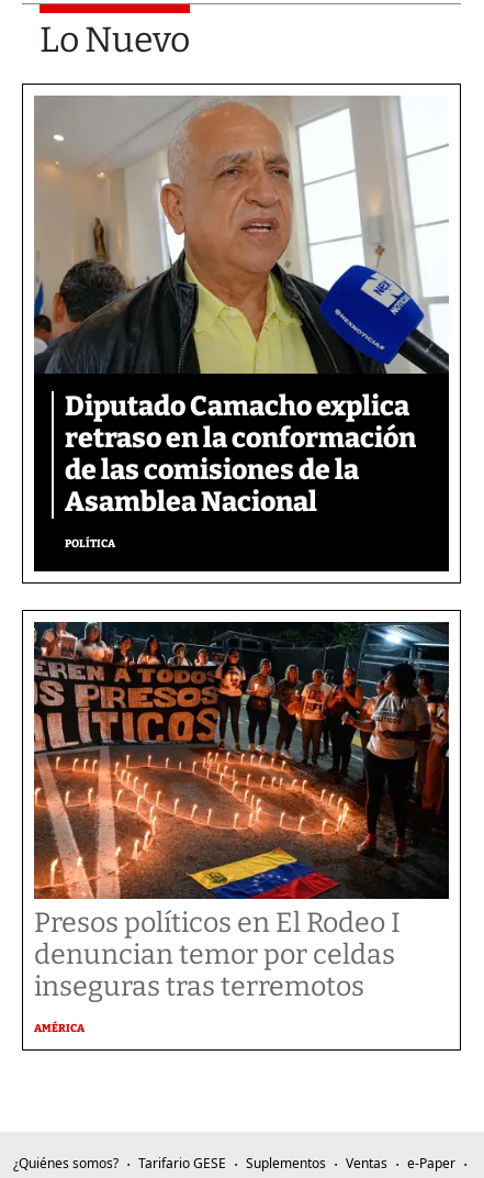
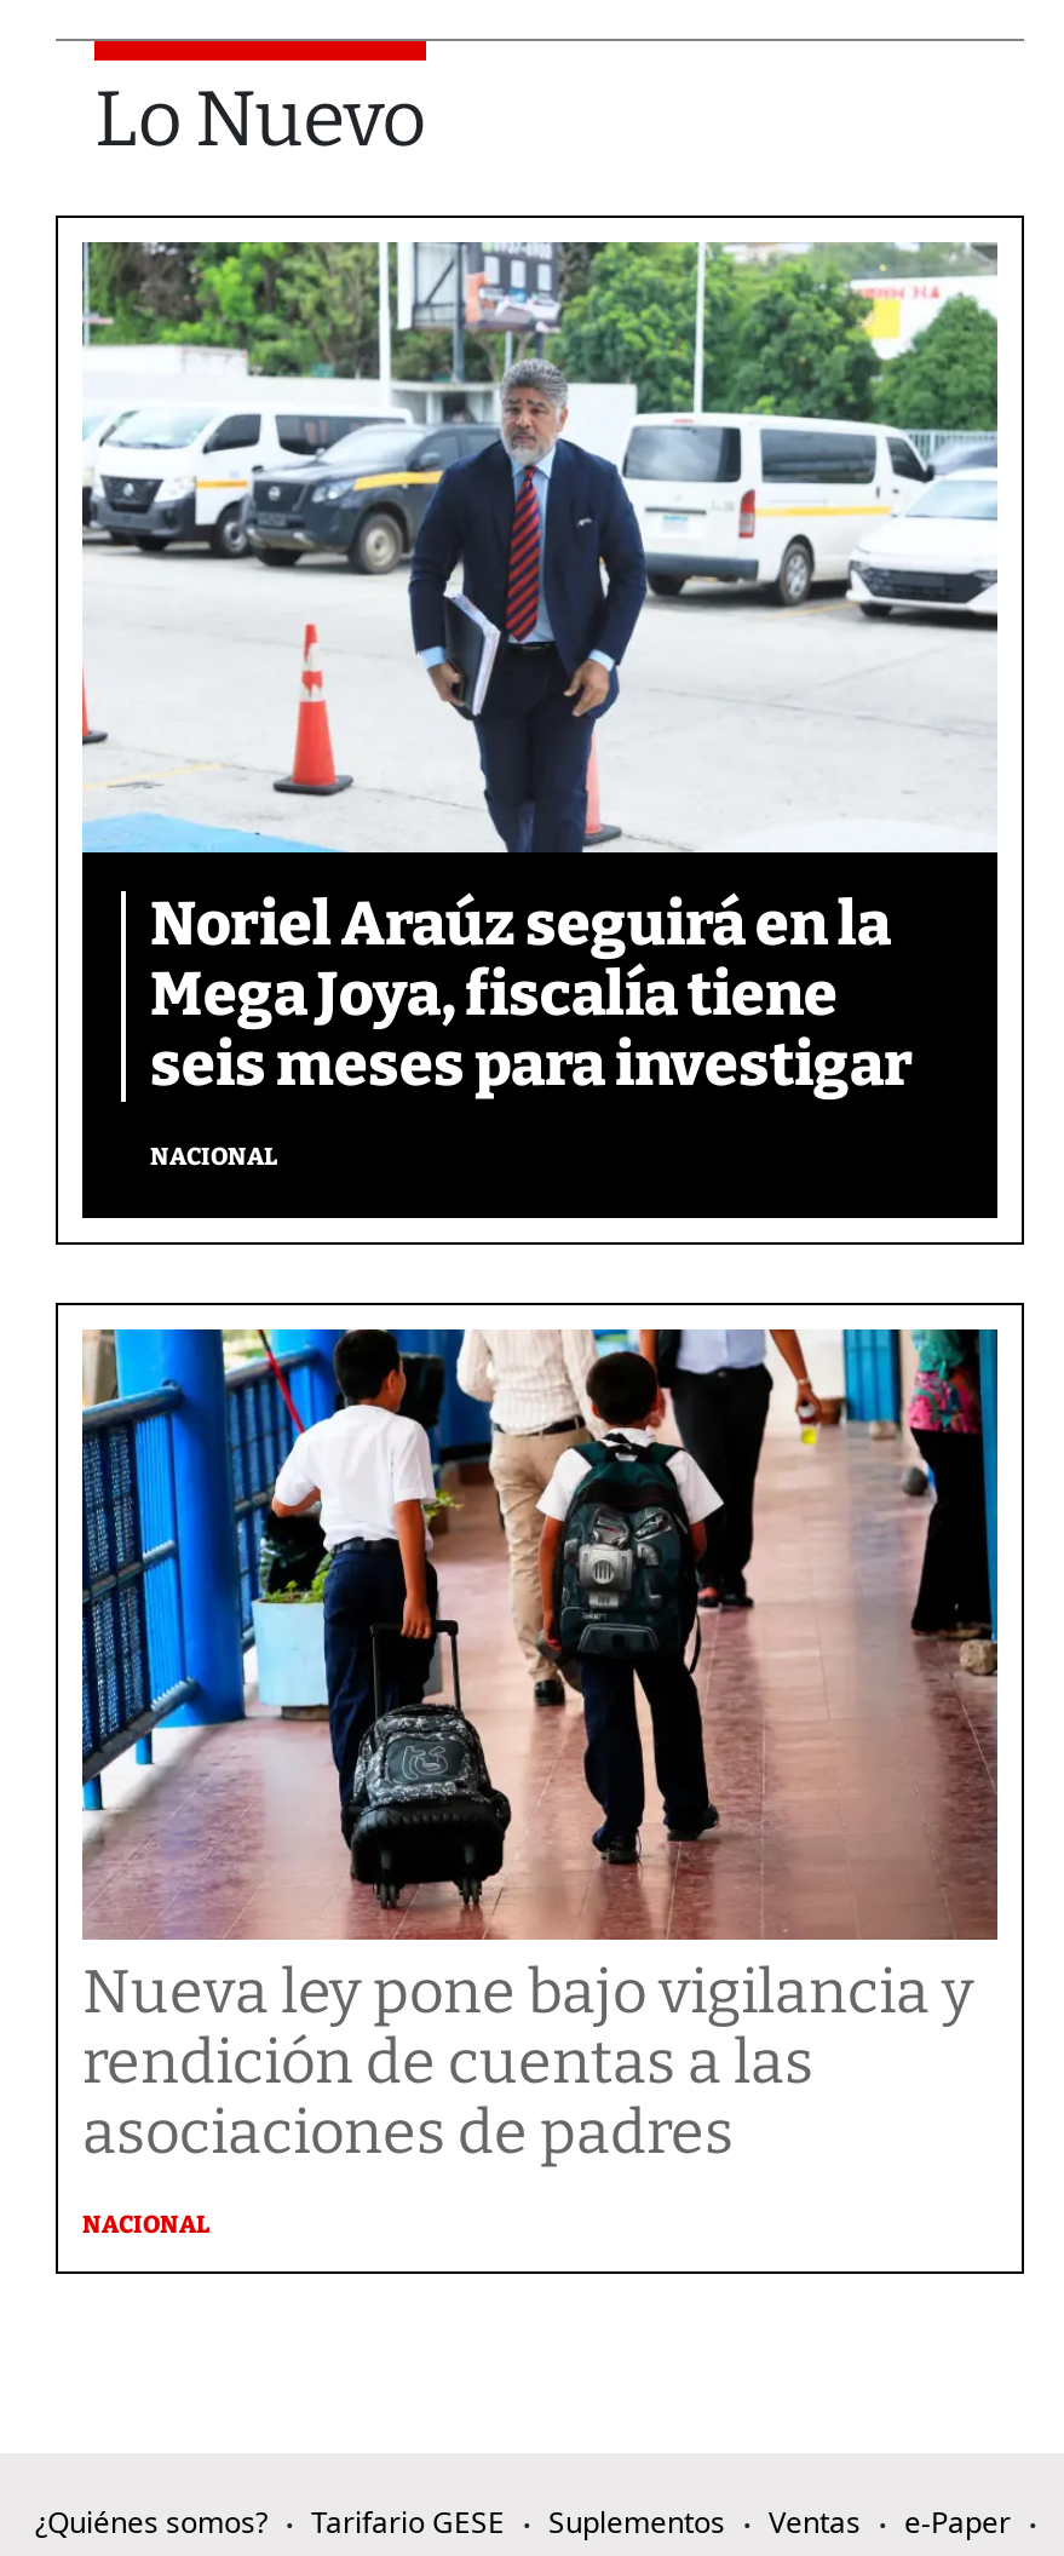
[33,96,450,518] [image] | Diputado Camacho explica | retraso en la conformación | de las comisiones de la | Asamblea Nacional -> [82,240,1000,1103] [image] | Noriel Araúz seguirá en la | Mega Joya, fiscalía tiene | seis meses para investigar
[65,537,115,550] POLÍTICA -> [150,1144,278,1173] NACIONAL
[33,621,450,1003] [image] | Presos políticos en El Rodeo I | denuncian temor por celdas | inseguras tras terremotos -> [80,1327,1000,2171] [image] | Nueva ley pone bajo vigilancia y | rendición de cuentas a las | asociaciones de padres
[34,1022,85,1035] AMÉRICA -> [82,2212,211,2241] NACIONAL

